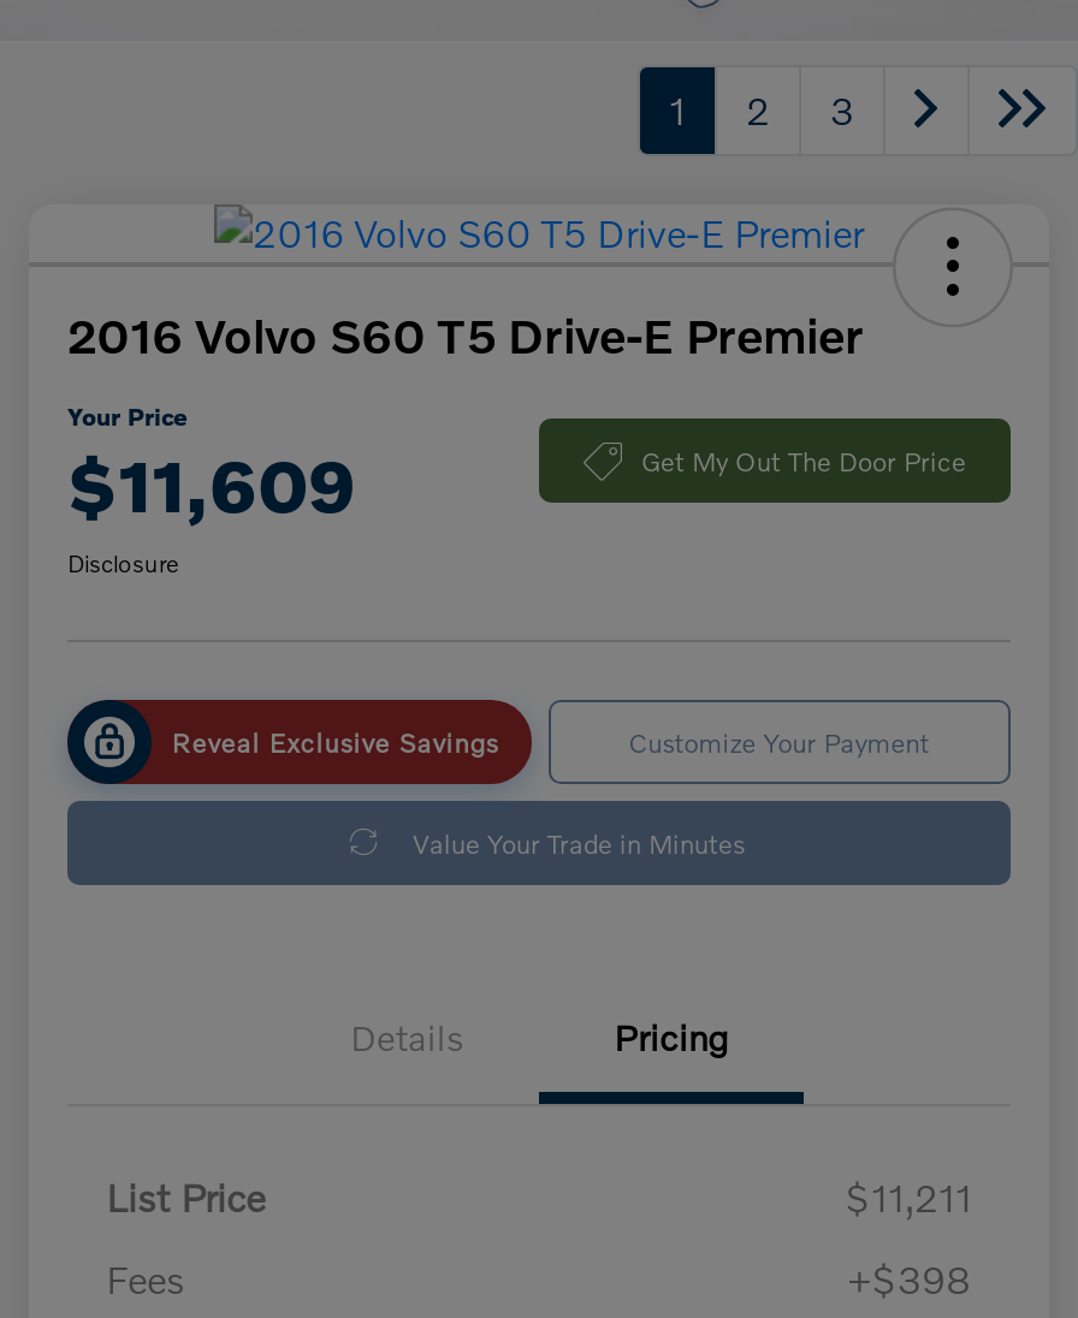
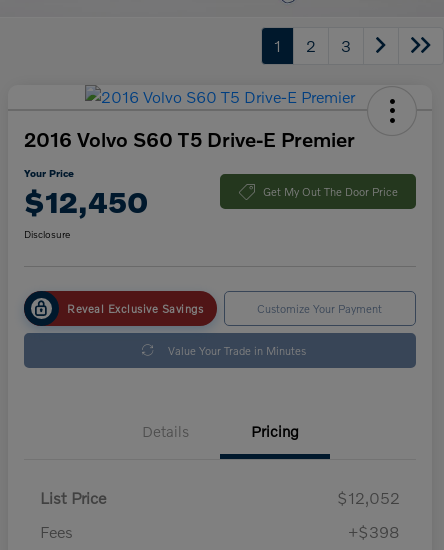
[67,442,356,526] $11,609 -> [24,184,148,219] $12,450
[845,1173,972,1219] $11,211 -> [337,488,400,507] $12,052

